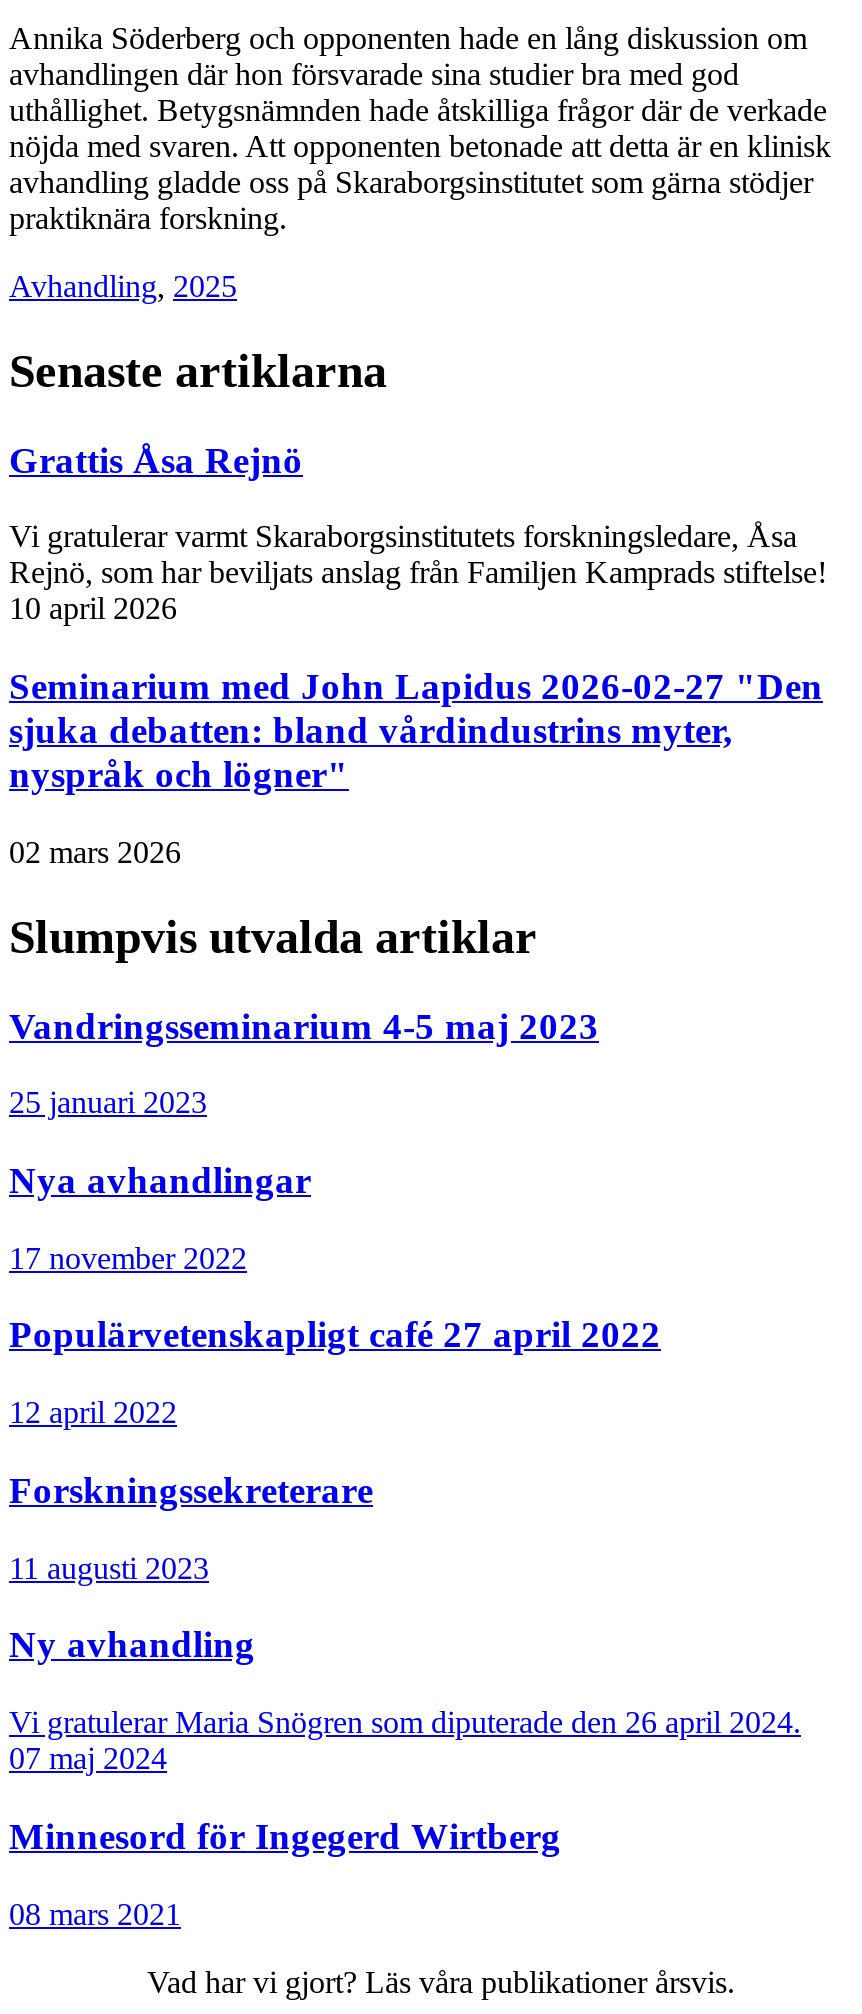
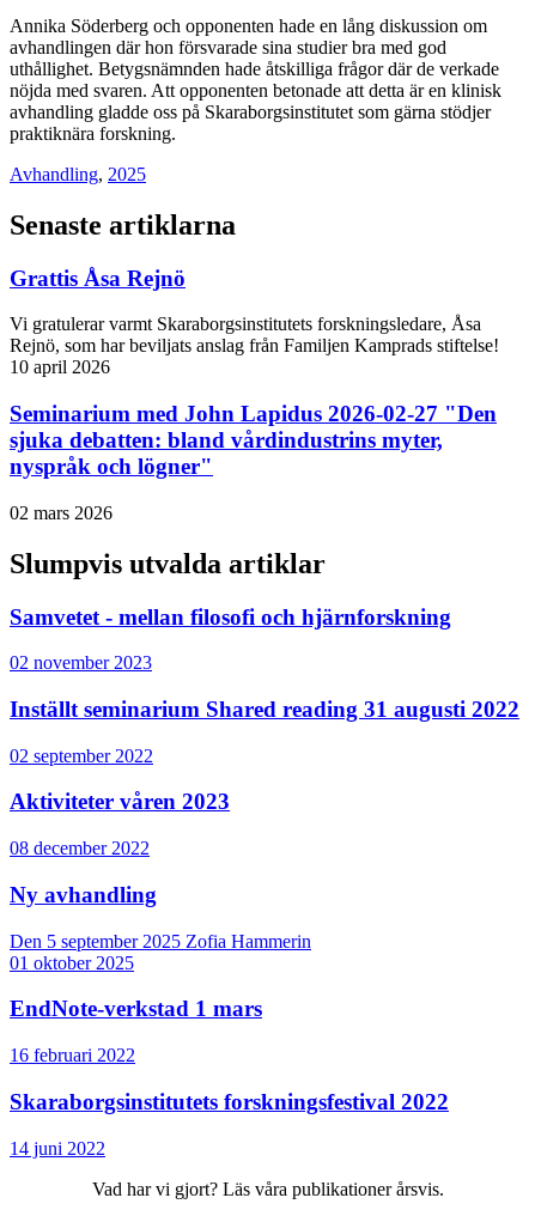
[9,1004,661,1584] Vandringsseminarium 4-5 maj 2023 | 25 januari 2023 | Nya avhandlingar | 17 november 2022 | Populärvetenskapligt café 27 april 2022 | 12 april 2022 | Forskningssekreterare | 11 augusti 2023 -> [10,604,519,858] Samvetet - mellan filosofi och hjärnforskning | 02 november 2023 | Inställt seminarium Shared reading 31 augusti 2022 | 02 september 2022 | Aktiviteter våren 2023 | 08 december 2022
moved [9,1624,255,1666] -> [10,882,157,907]: Ny avhandling
[9,1705,801,1930] Vi gratulerar Maria Snögren som diputerade den 26 april 2024. | 07 maj 2024 | Minnesord för Ingegerd Wirtberg | 08 mars 2021 -> [10,931,449,1158] Den 5 september 2025 Zofia Hammerin | 01 oktober 2025 | EndNote-verkstad 1 mars | 16 februari 2022 | Skaraborgsinstitutets forskningsfestival 2022 | 14 juni 2022

